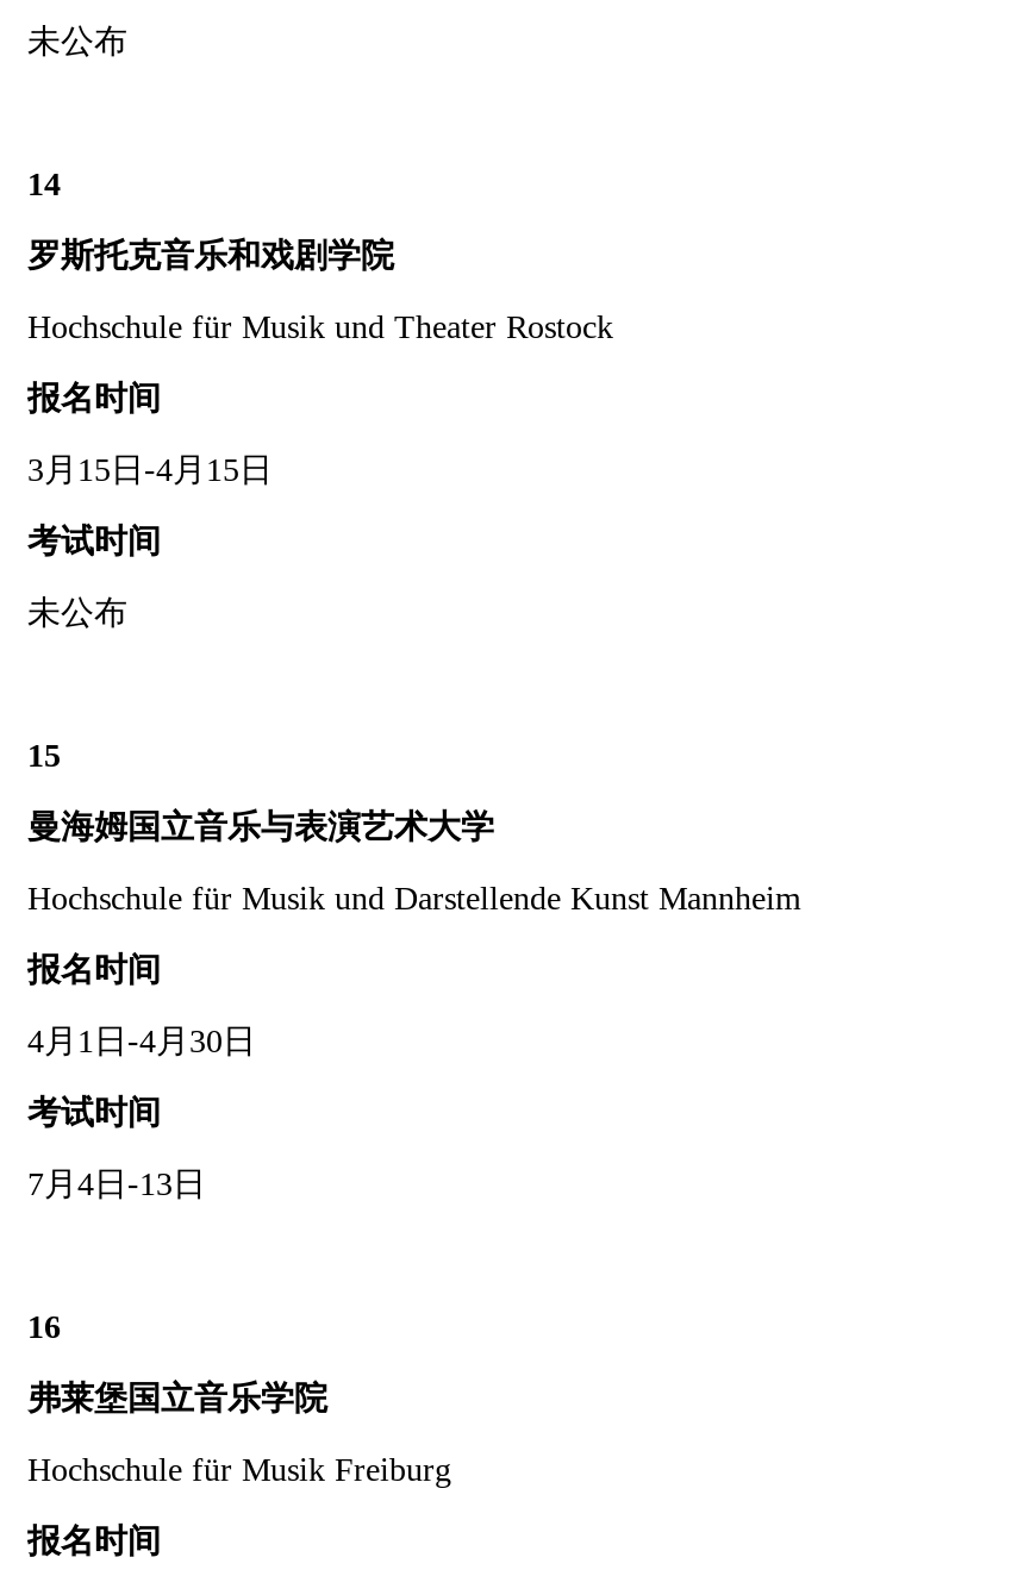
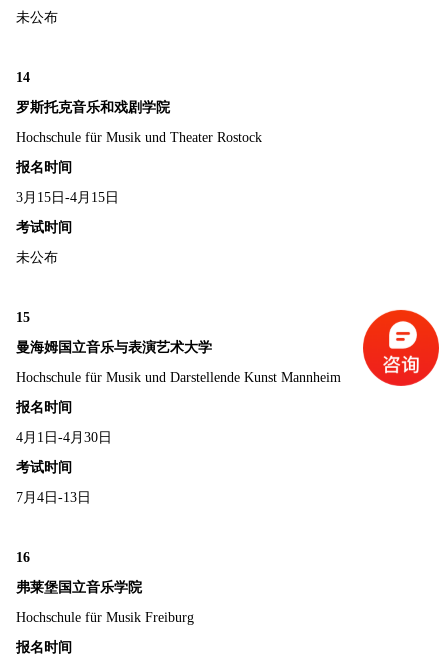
none -> [362,309,440,387] [image]

